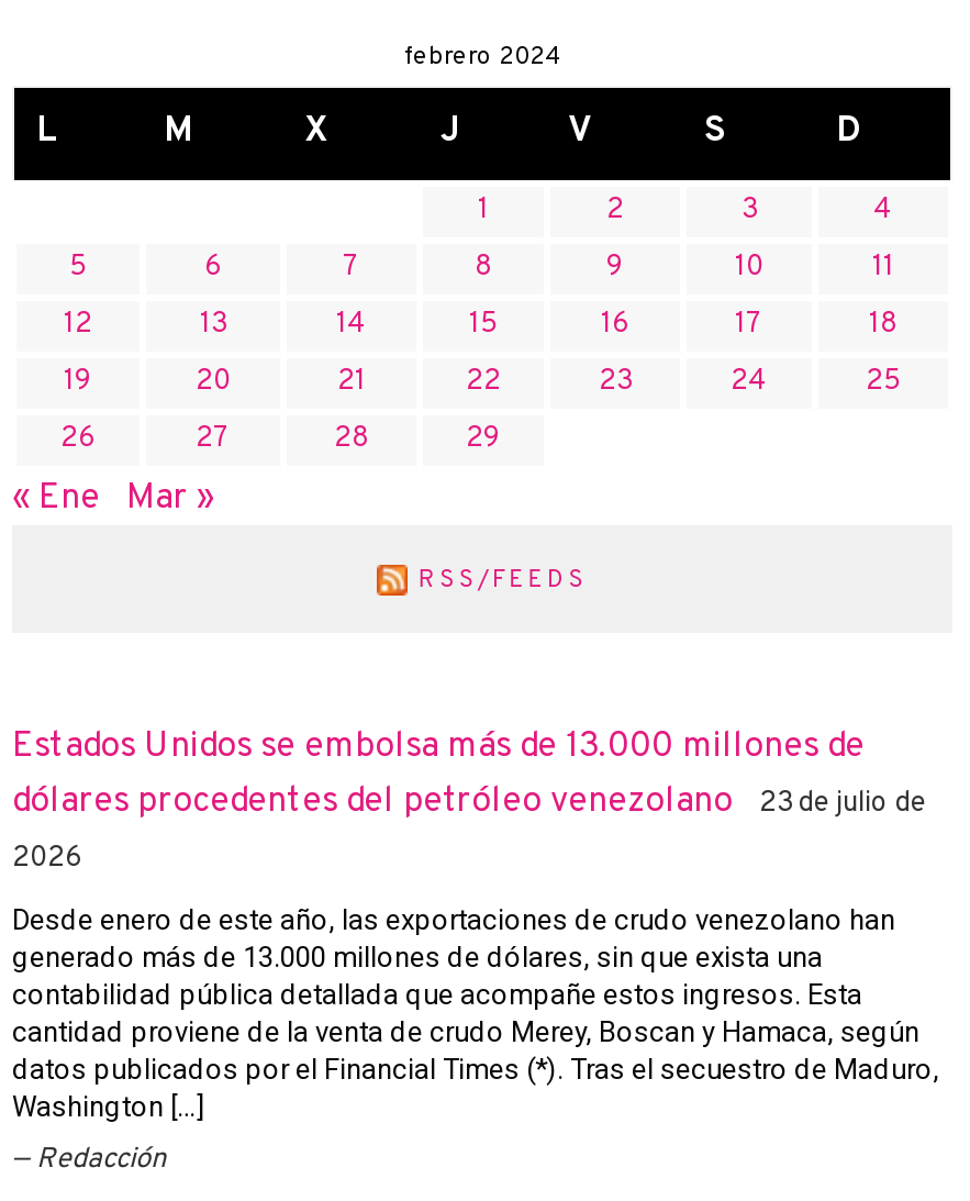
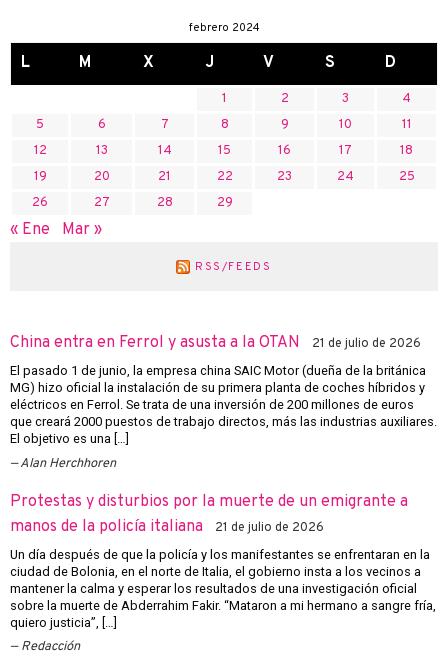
[12,726,939,1123] Estados Unidos se embolsa más de 13.000 millones de | dólares procedentes del petróleo venezolano | 23 de julio de | 2026 | Desde enero de este año, las exportaciones de crudo venezolano han | generado más de 13.000 millones de dólares, sin que exista una | contabilidad pública detallada que acompañe estos ingresos. Esta | cantidad proviene de la venta de crudo Merey, Boscan y Hamaca, según | datos publicados por el Financial Times (*). Tras el secuestro de Maduro, | Washington […] -> [10,333,437,630] China entra en Ferrol y asusta a la OTAN | 21 de julio de 2026 | El pasado 1 de junio, la empresa china SAIC Motor (dueña de la británica | MG) hizo oficial la instalación de su primera planta de coches híbridos y | eléctricos en Ferrol. Se trata de una inversión de 200 millones de euros | que creará 2000 puestos de trabajo directos, más las industrias auxiliares. | El objetivo es una […] | Alan Herchhoren | Protestas y disturbios por la muerte de un emigrante a | manos de la policía italiana | 21 de julio de 2026 | Un día después de que la policía y los manifestantes se enfrentaran en la | ciudad de Bolonia, en el norte de Italia, el gobierno insta a los vecinos a | mantener la calma y esperar los resultados de una investigación oficial | sobre la muerte de Abderrahim Fakir. “Mataron a mi hermano a sangre fría, | quiero justicia”, […]

